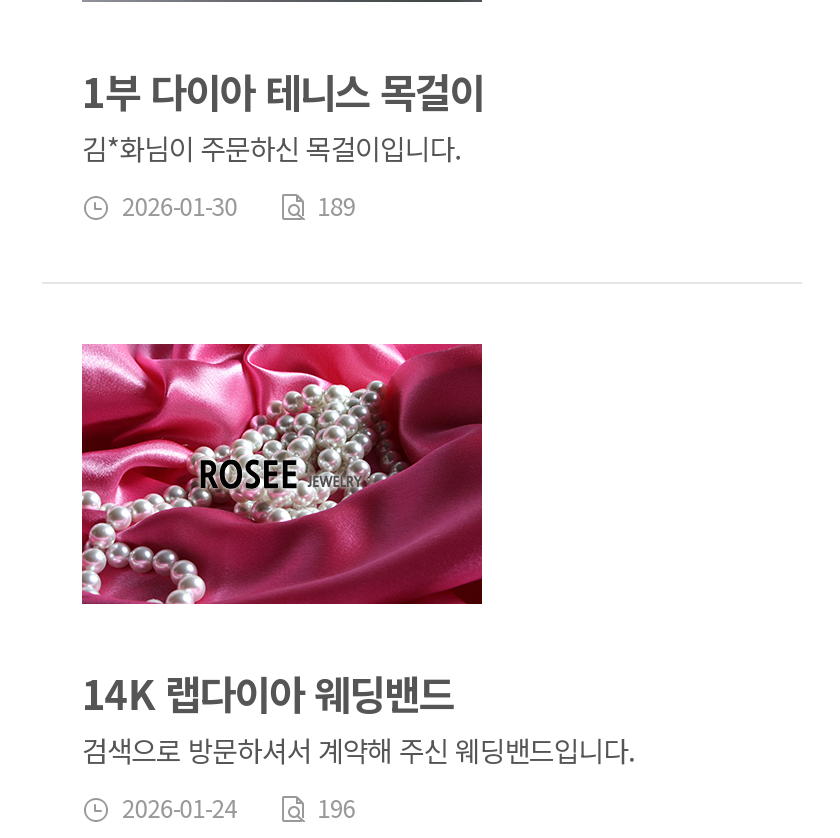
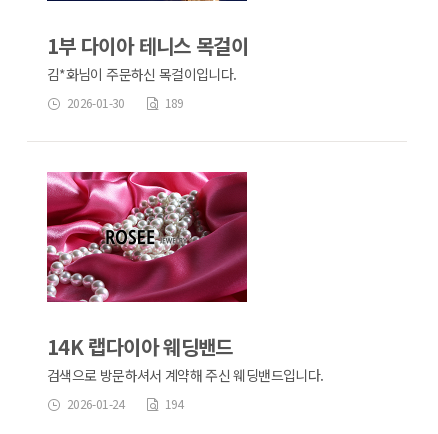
[317,789,355,823] 196 -> [165,394,184,411] 194

